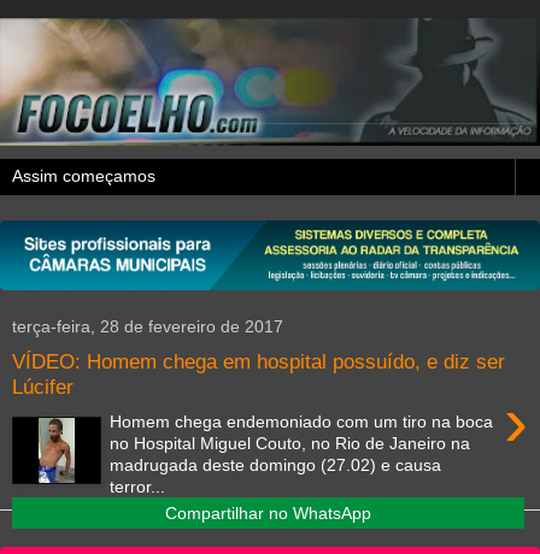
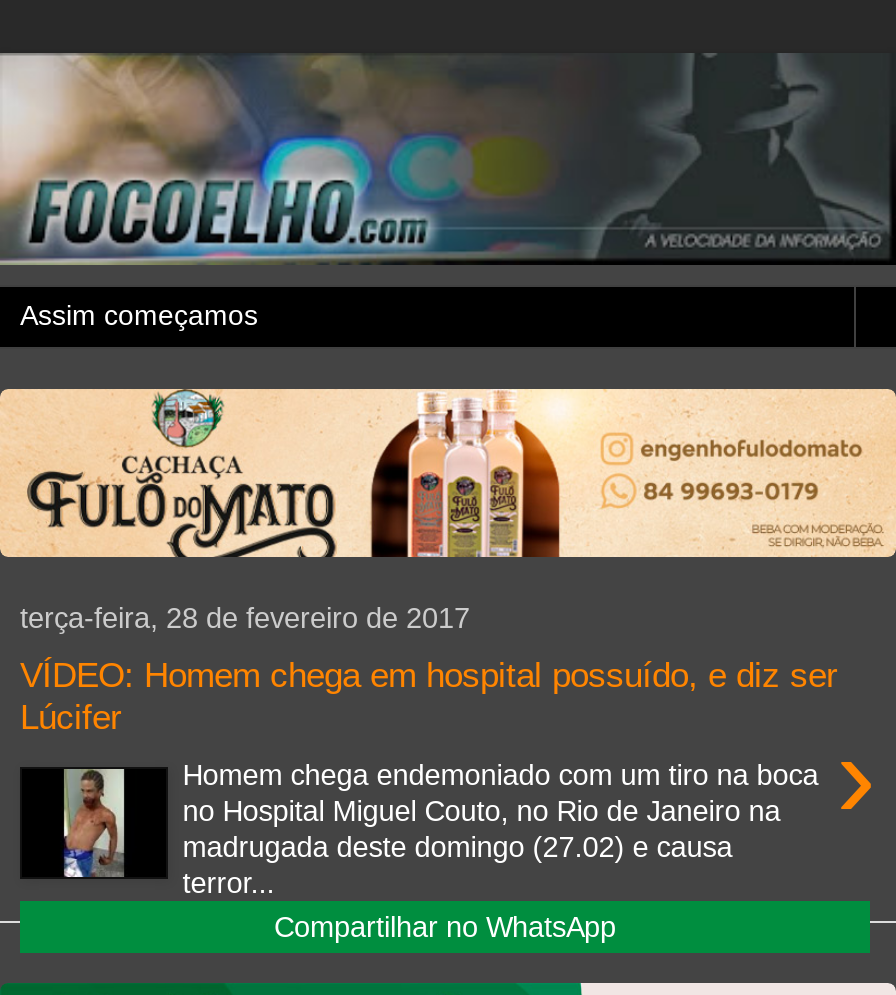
[4,219,536,291] [image] -> [6,387,890,559] [image]

